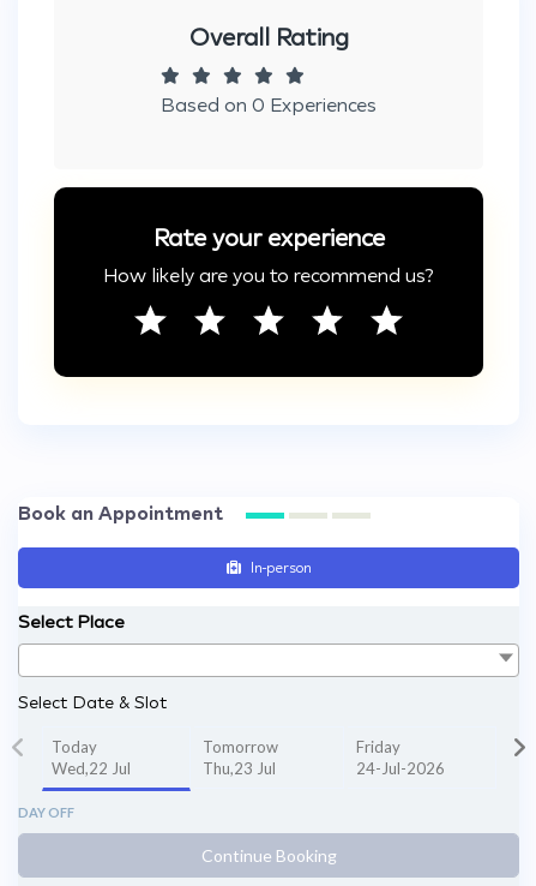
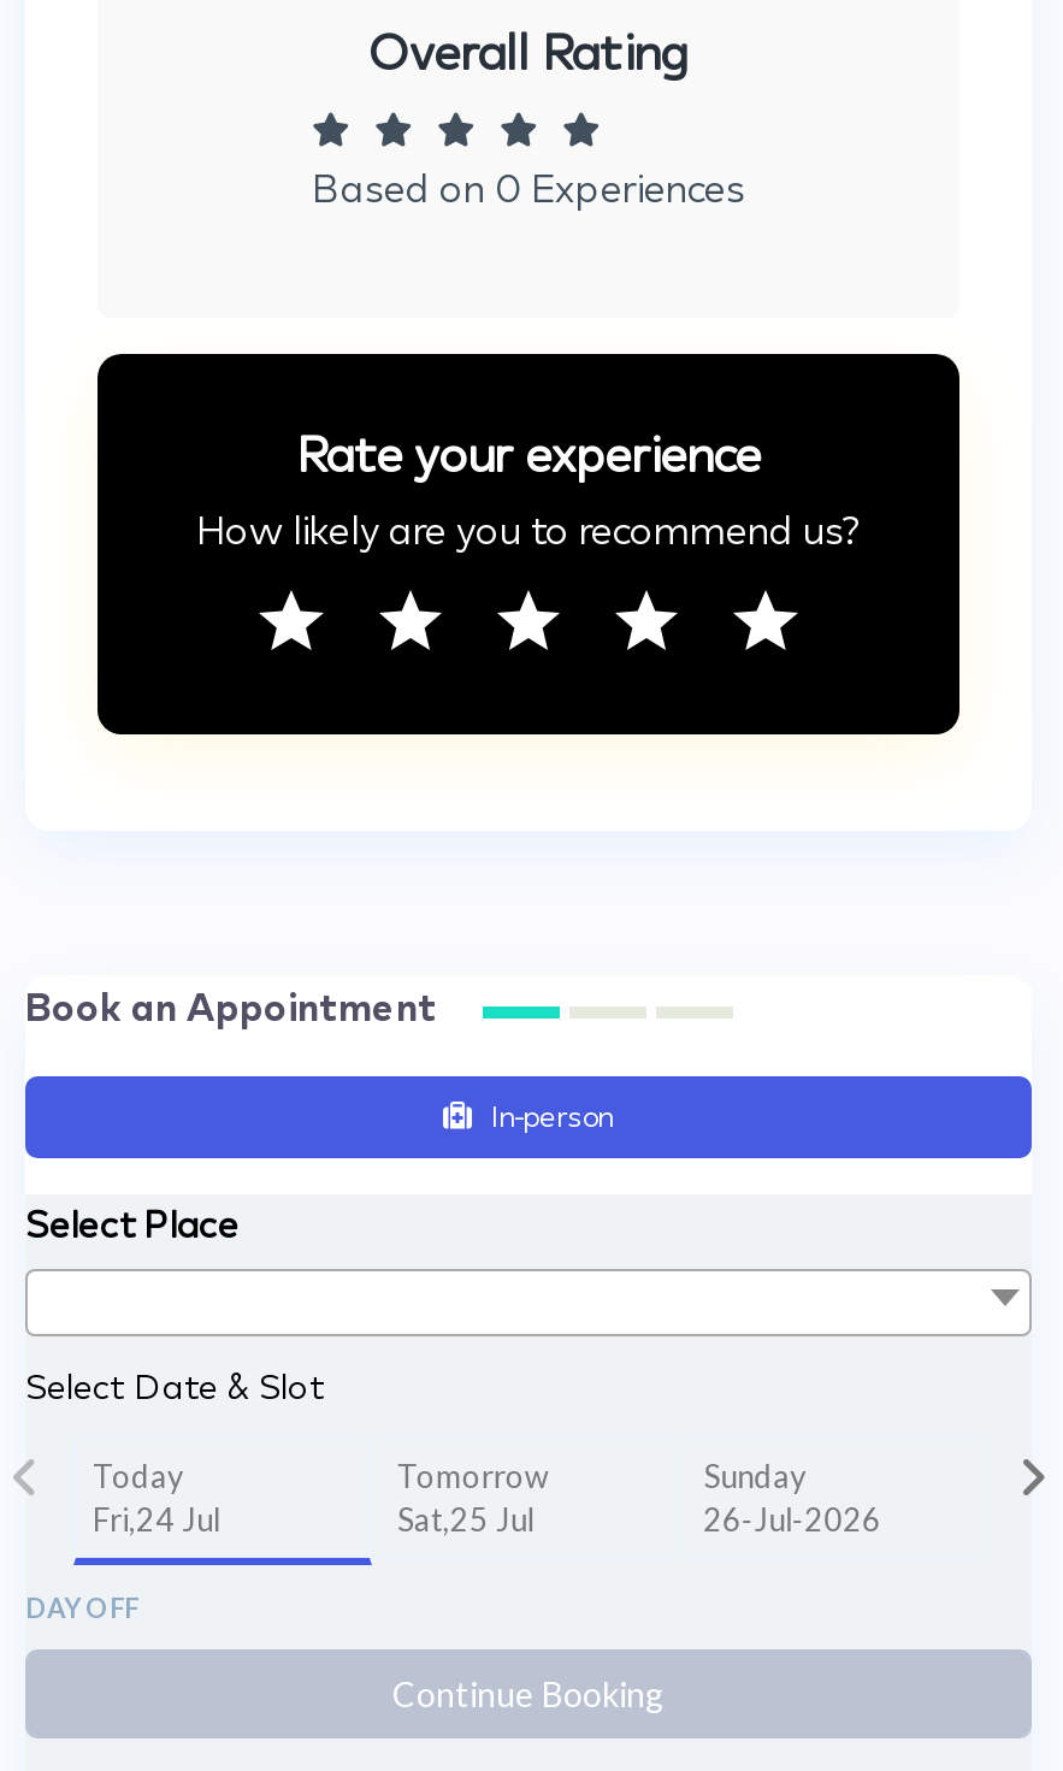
[356,737,445,778] Friday | 24-Jul-2026 -> [704,1457,882,1539] Sunday | 26-Jul-2026
[52,759,131,778] Wed,22 Jul -> [93,1500,220,1539] Fri,24 Jul
[203,759,276,778] Thu,23 Jul -> [397,1500,534,1539] Sat,25 Jul

